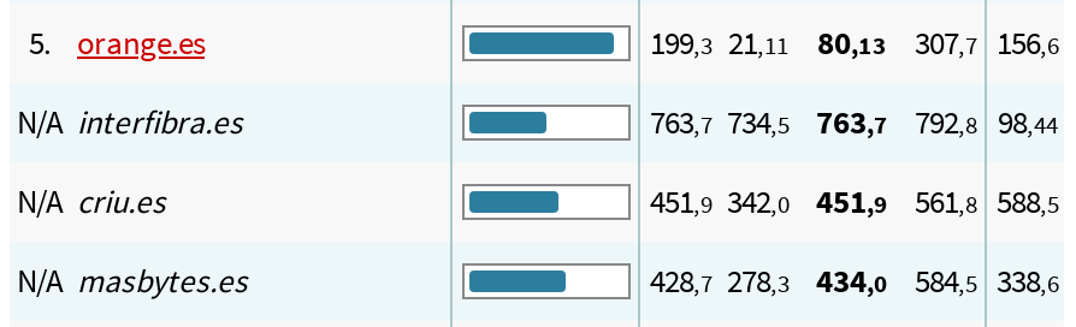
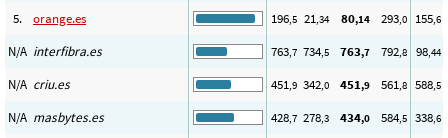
[650,23,788,64] 199,3 21,11 -> [271,10,328,27] 196,5 21,34
[817,23,887,64] 80,13 -> [340,10,369,27] 80,14
[915,23,1059,64] 307,7 156,6 -> [381,10,441,27] 293,0 155,6

